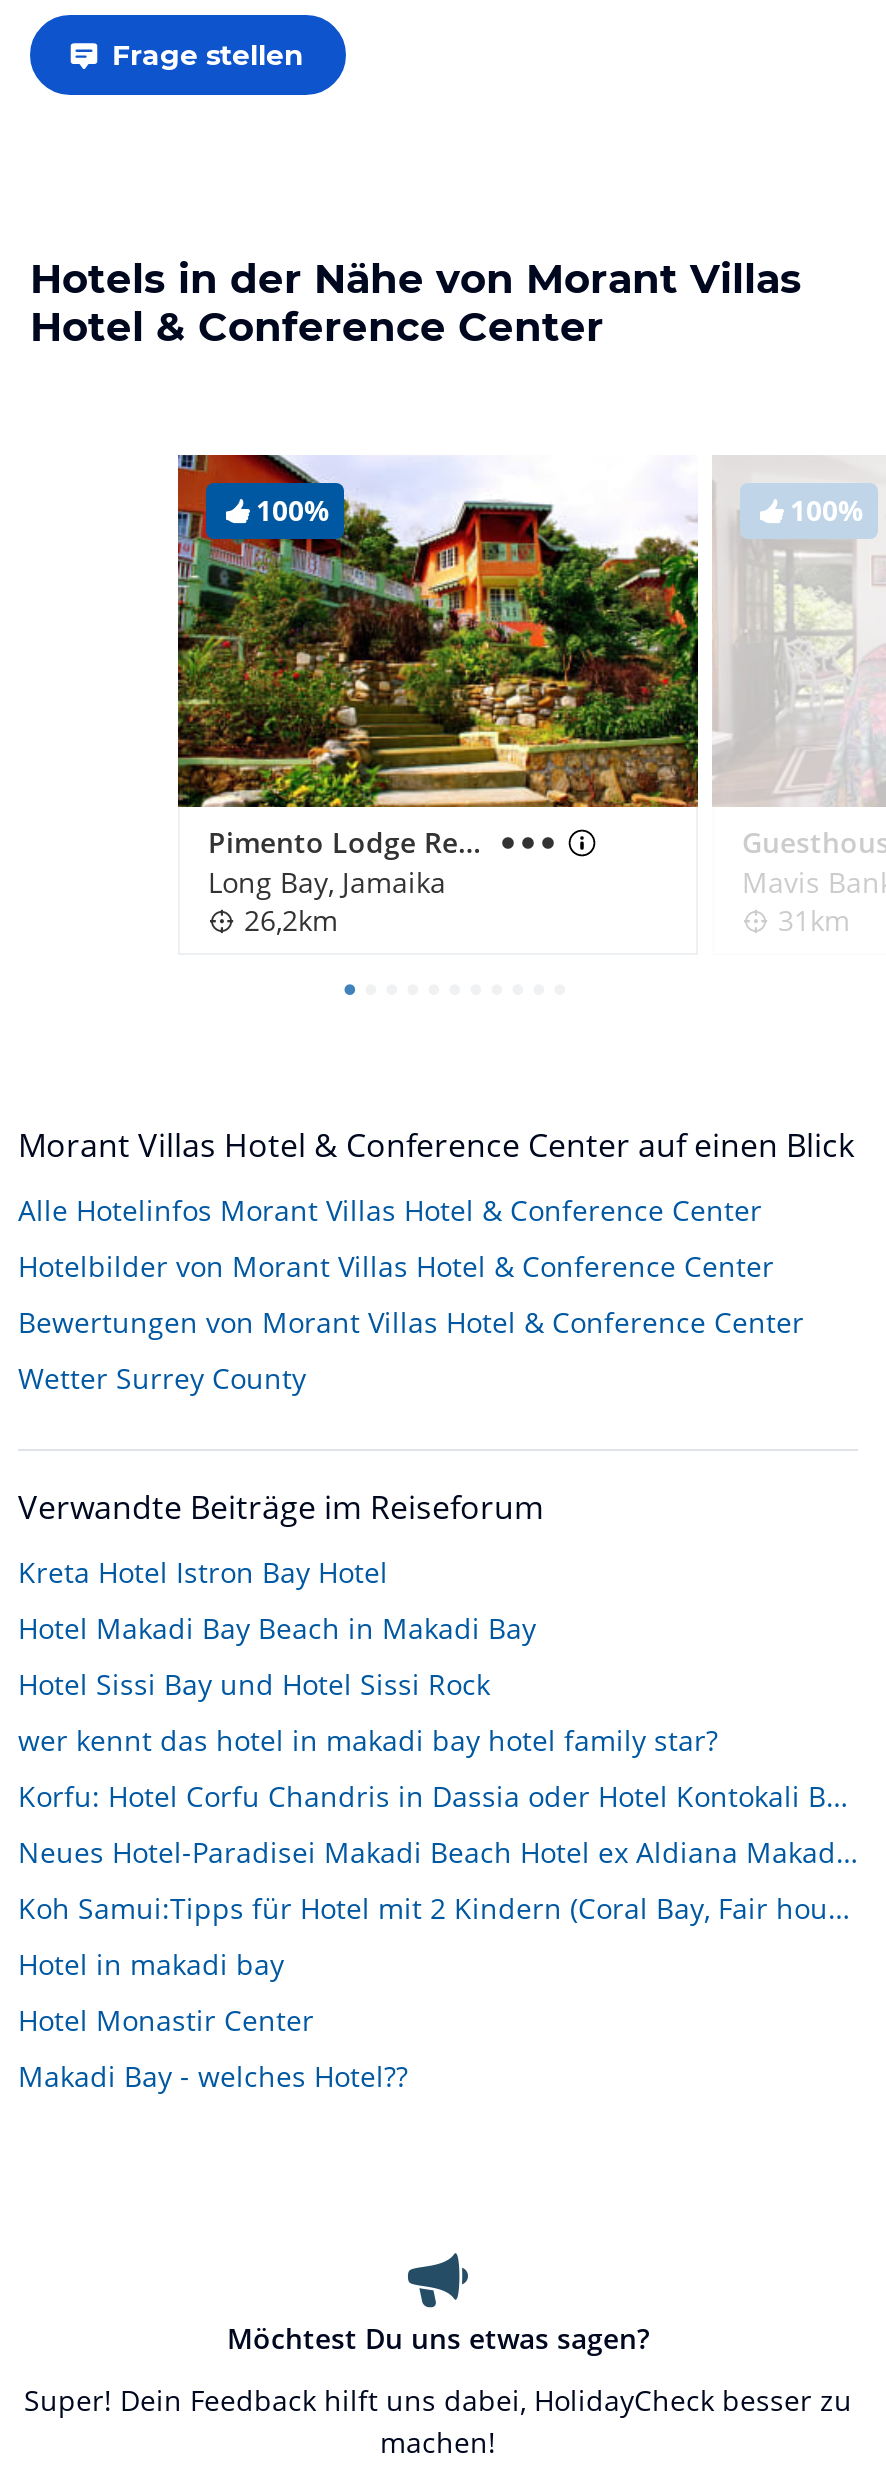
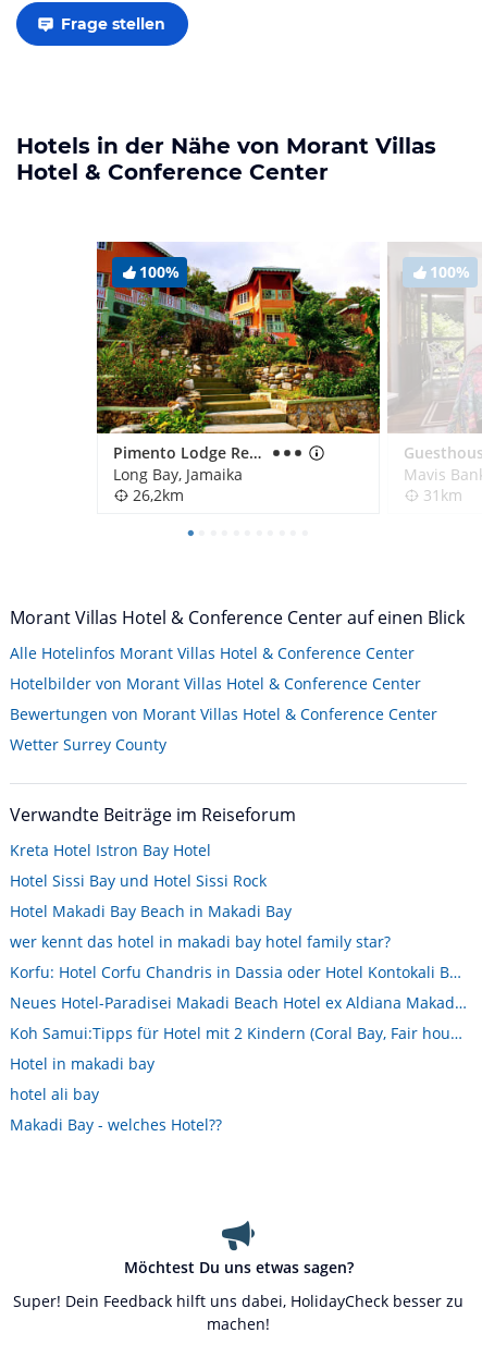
moved [18,1609,536,1647] -> [10,901,292,921]: Hotel Makadi Bay Beach in Makadi Bay
moved [18,1665,490,1703] -> [10,870,267,891]: Hotel Sissi Bay und Hotel Sissi Rock
[18,2001,314,2039] Hotel Monastir Center -> [10,1084,99,1104] hotel ali bay

